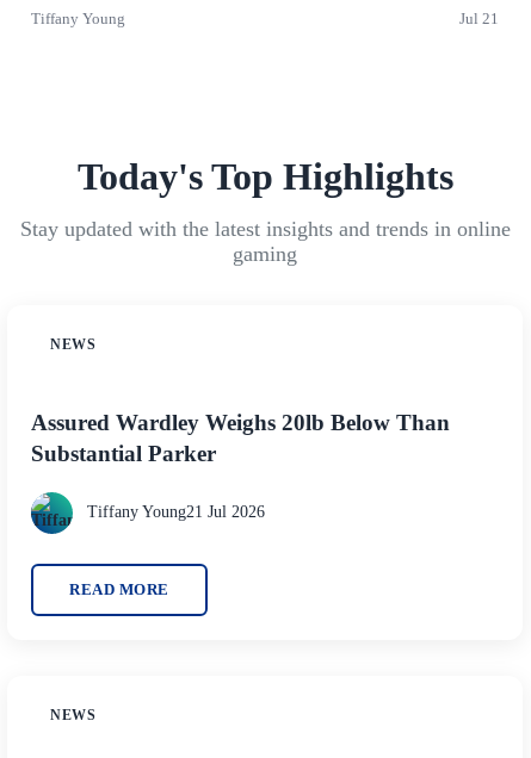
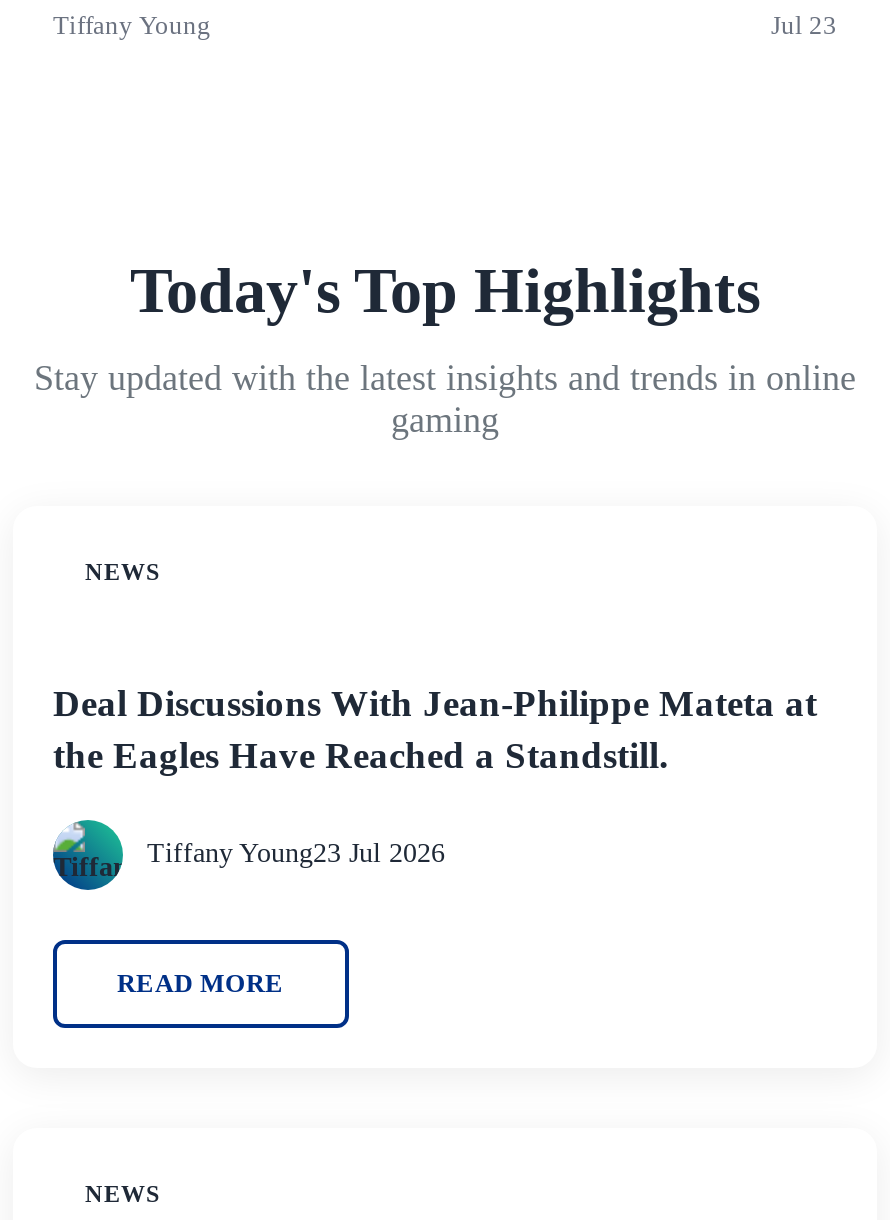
[459,11,499,27] Jul 21 -> [771,12,837,40] Jul 23
[31,410,450,466] Assured Wardley Weighs 20lb Below Than | Substantial Parker -> [53,682,817,776] Deal Discussions With Jean-Philippe Mateta at | the Eagles Have Reached a Standstill.
[87,503,265,521] Tiffany Young21 Jul 2026 -> [147,839,445,869] Tiffany Young23 Jul 2026

